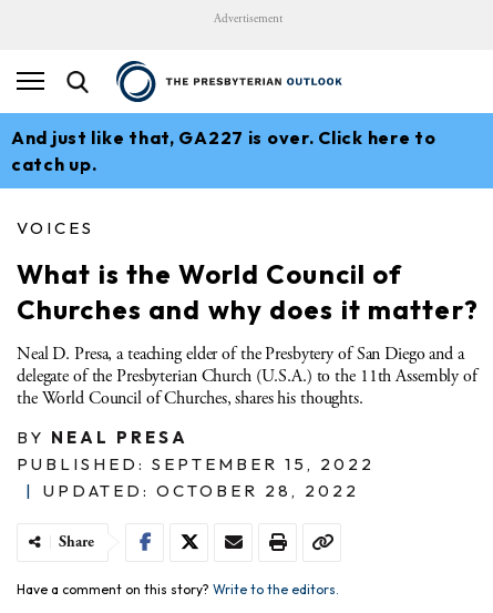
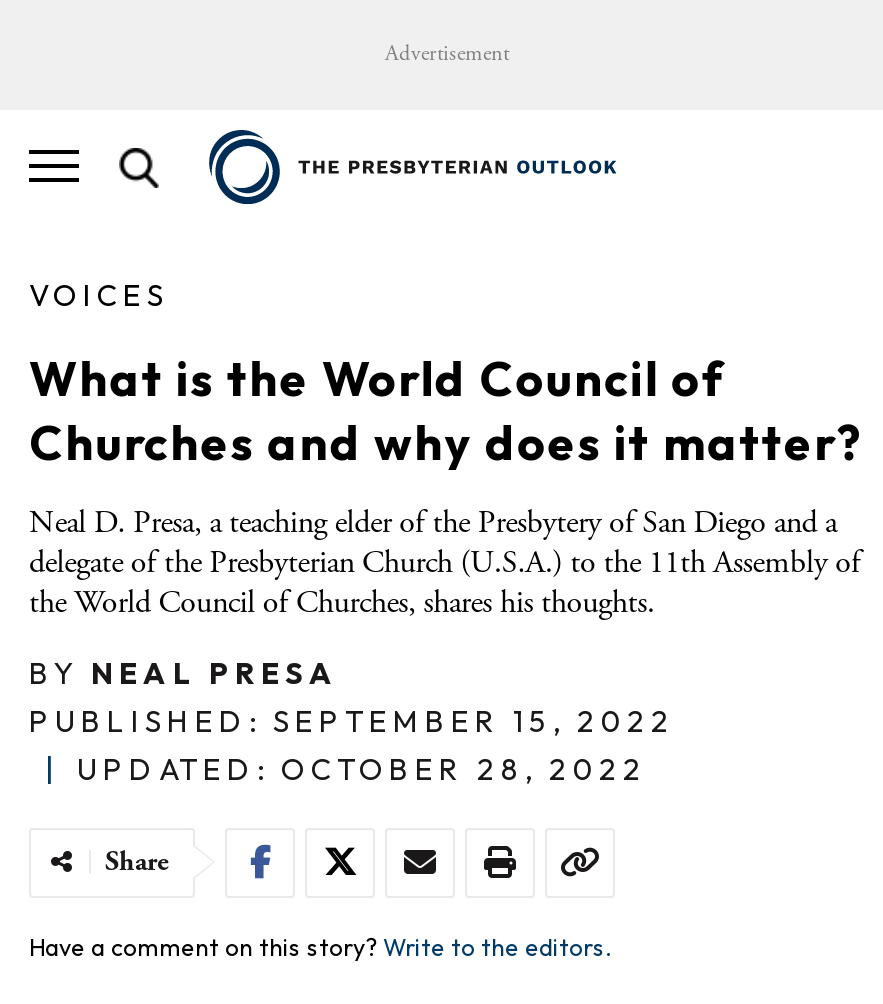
[11,126,436,175] And just like that, GA227 is over. Click here to | catch up. -> none

